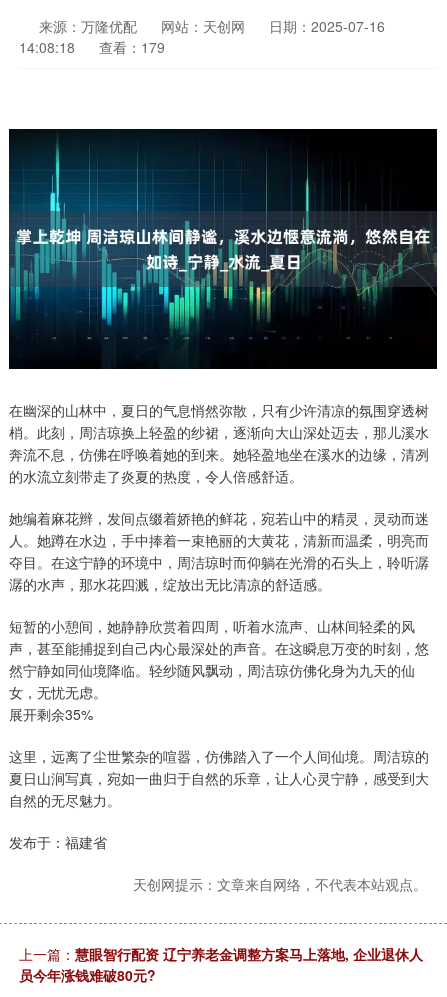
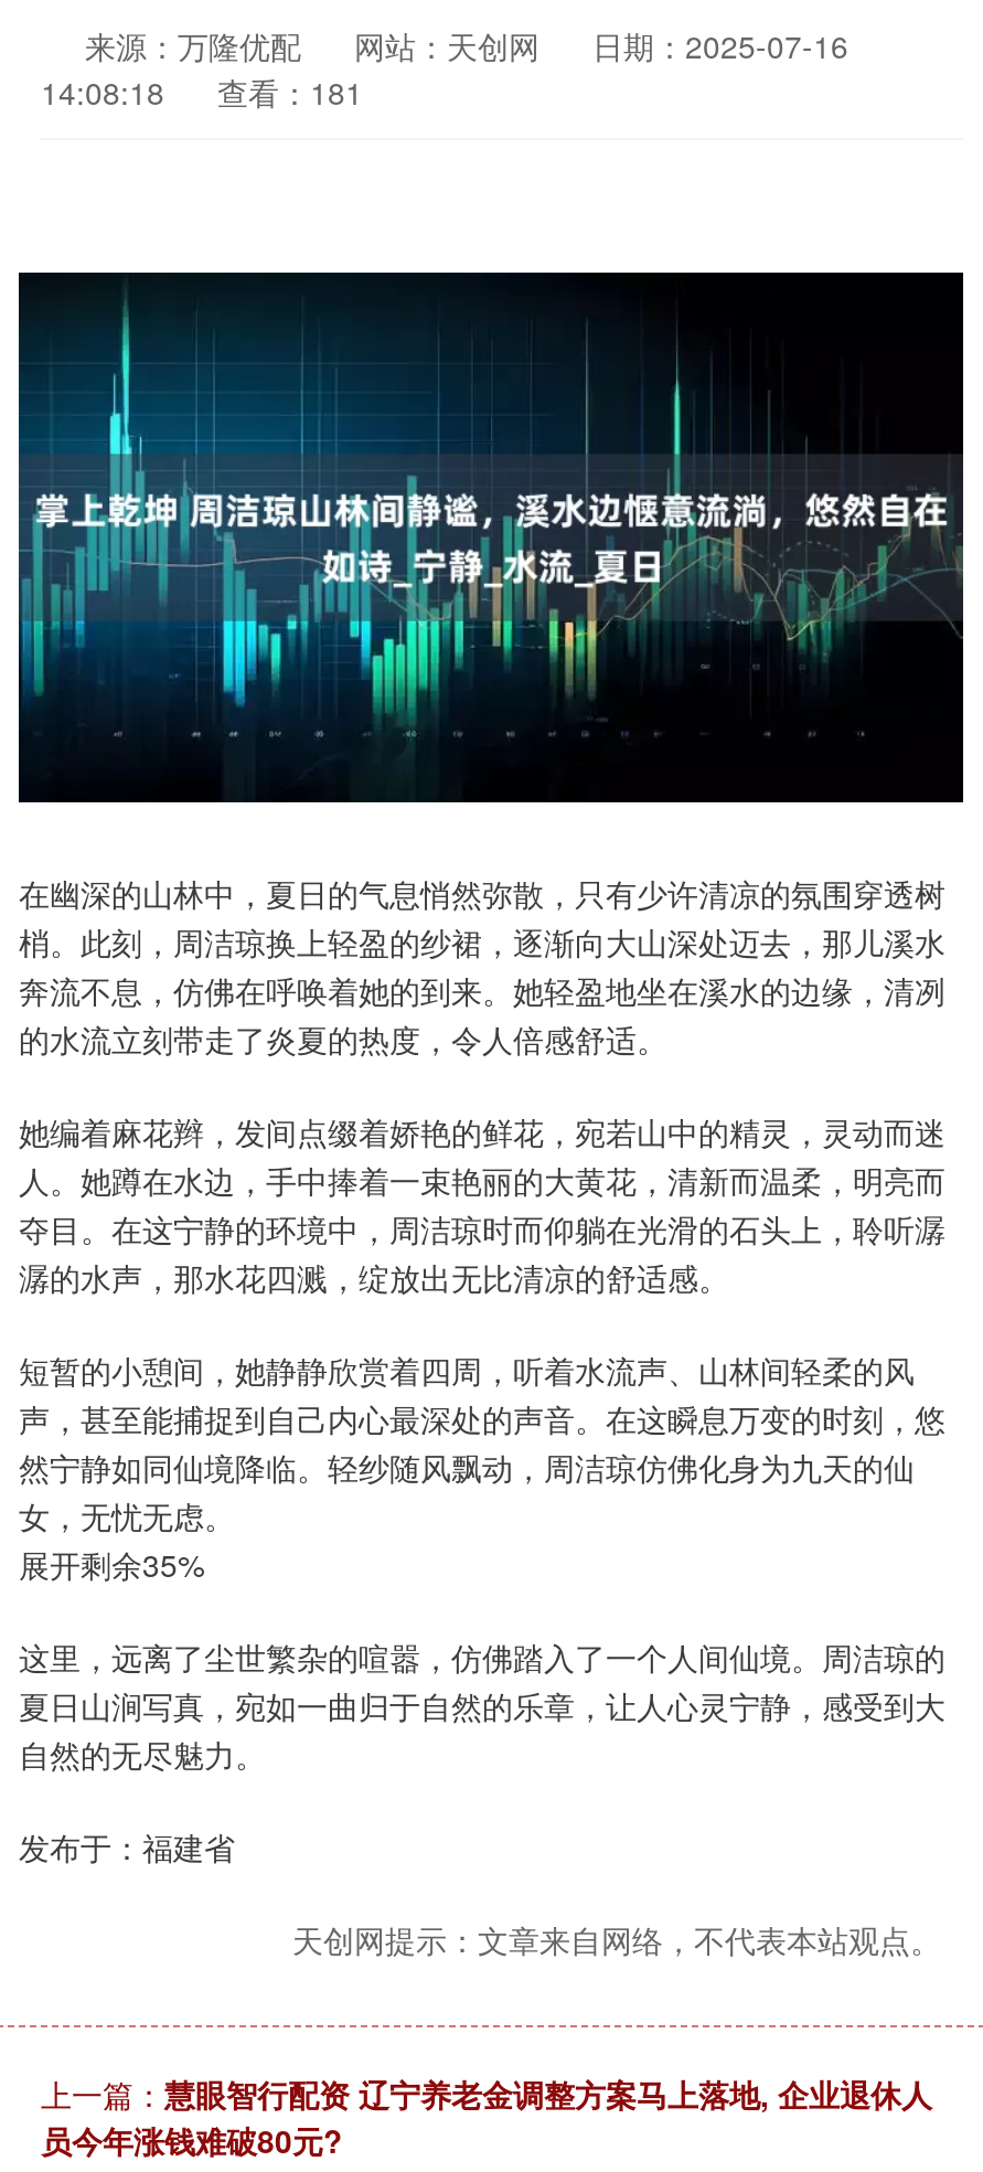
[19,37,165,57] 14:08:18 查看：179 -> [41,70,363,114] 14:08:18 查看：181

